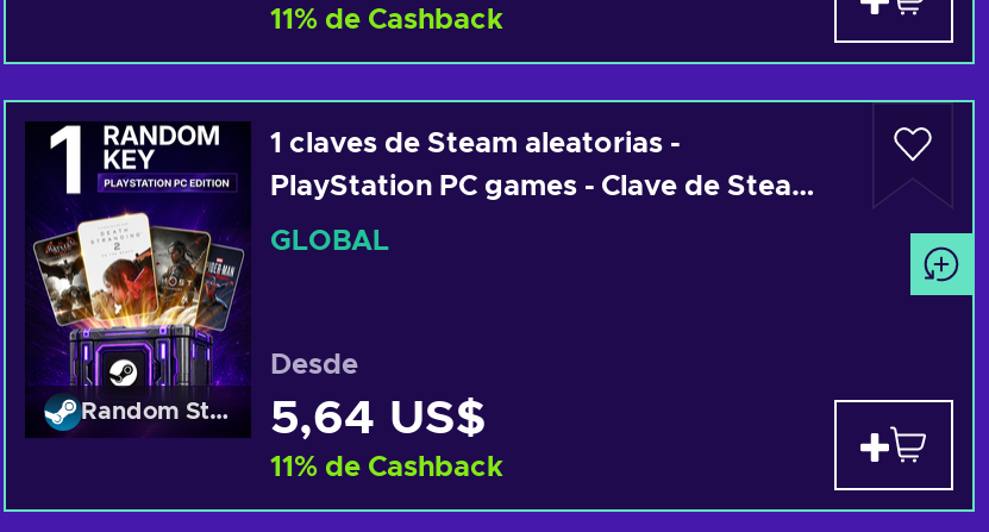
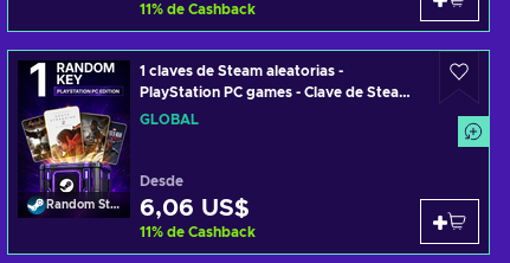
[270,395,487,443] 5,64 US$ -> [140,197,250,220] 6,06 US$

